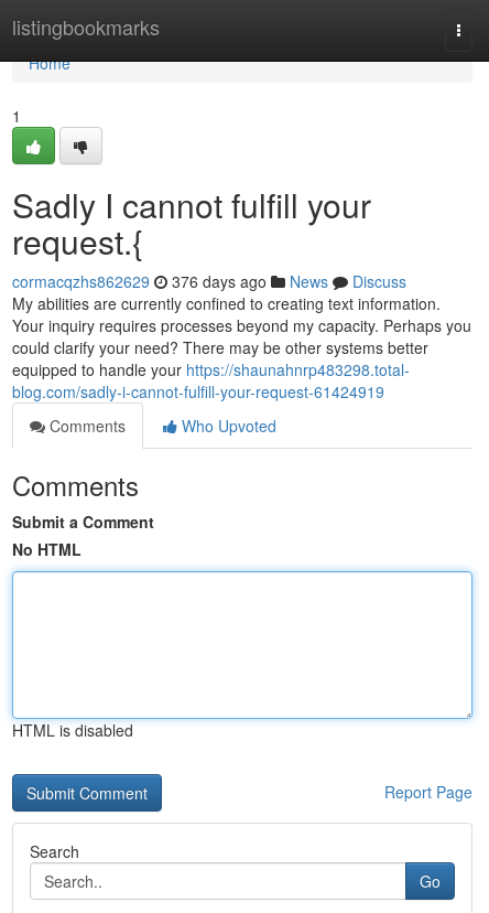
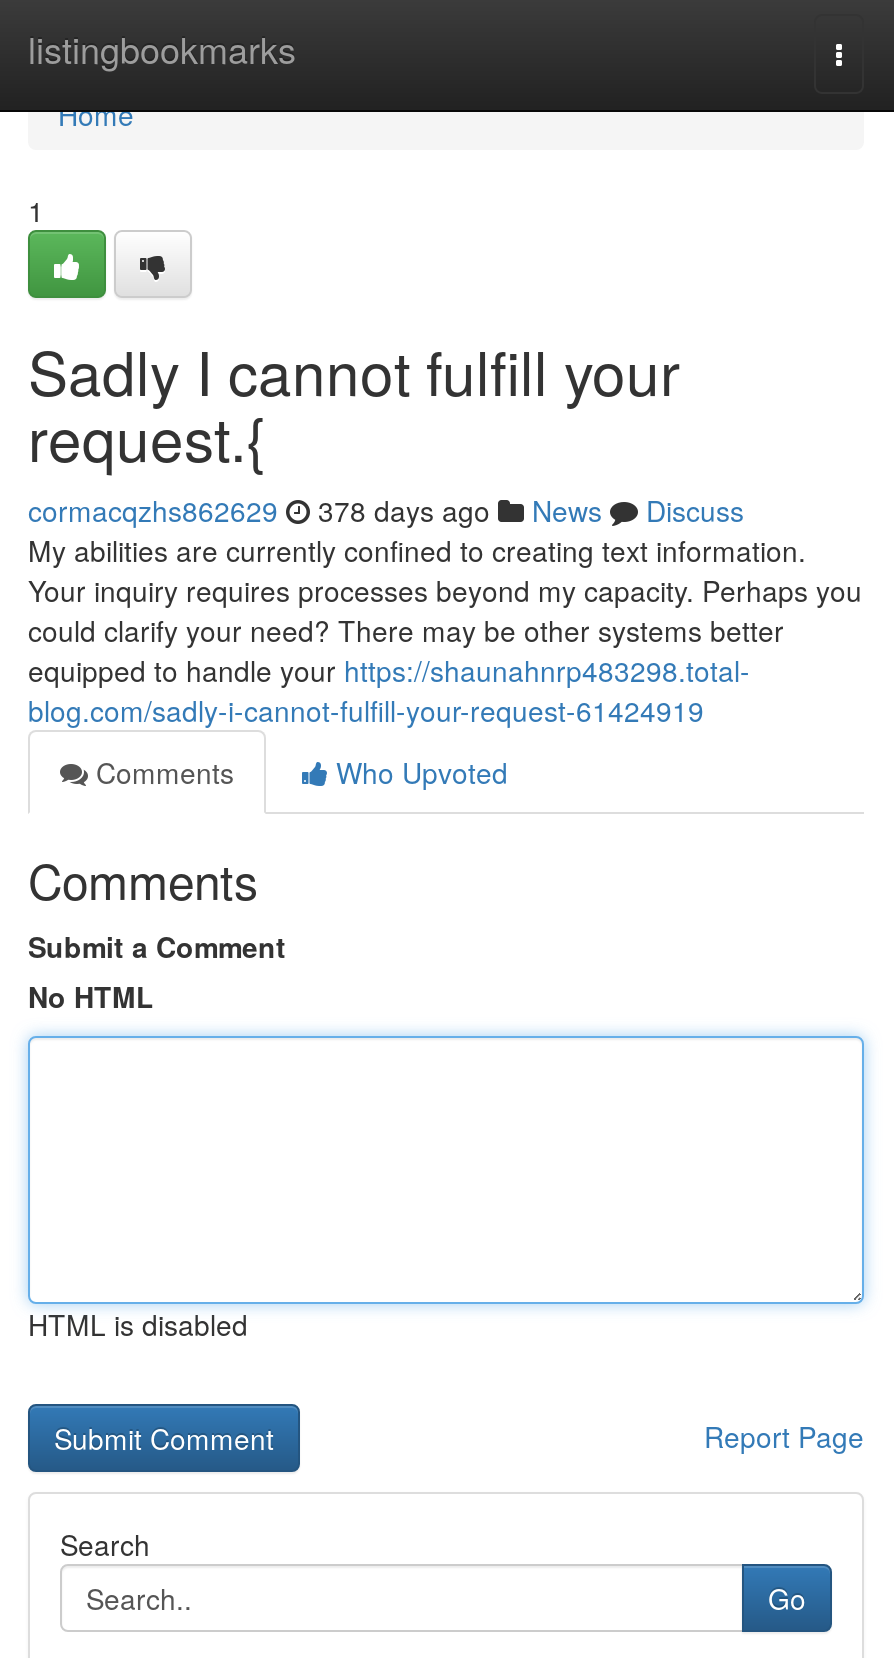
[12,270,406,292] cormacqzhs862629 376 days ago News Discuss -> [28,490,744,530] cormacqzhs862629 378 days ago News Discuss

